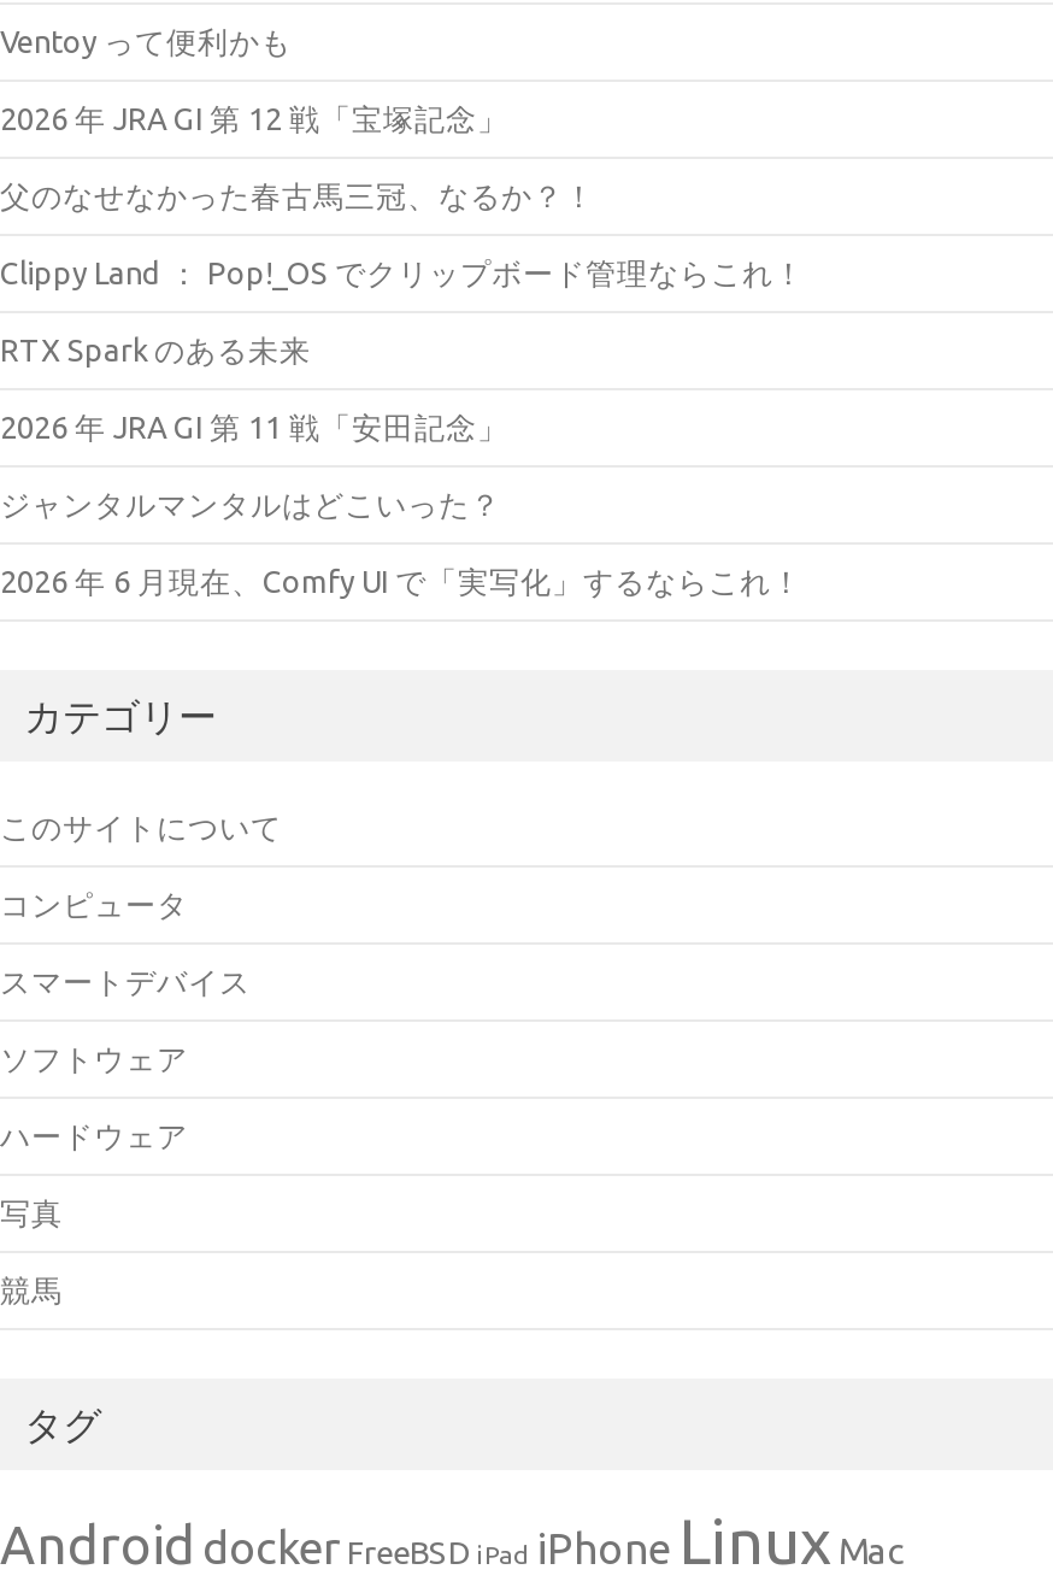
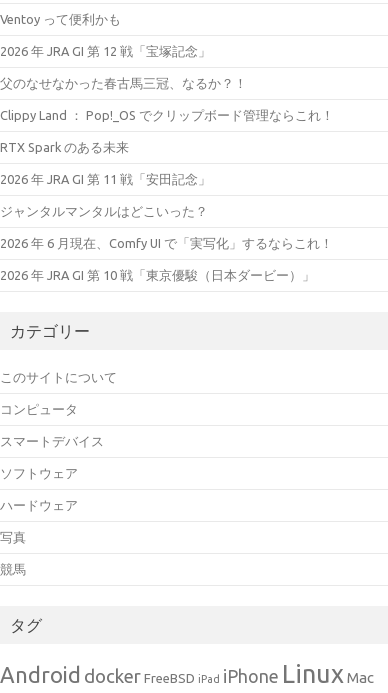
none -> [0,268,315,282] 2026 年 JRA GI 第 10 戦「東京優駿（日本ダービー）」

